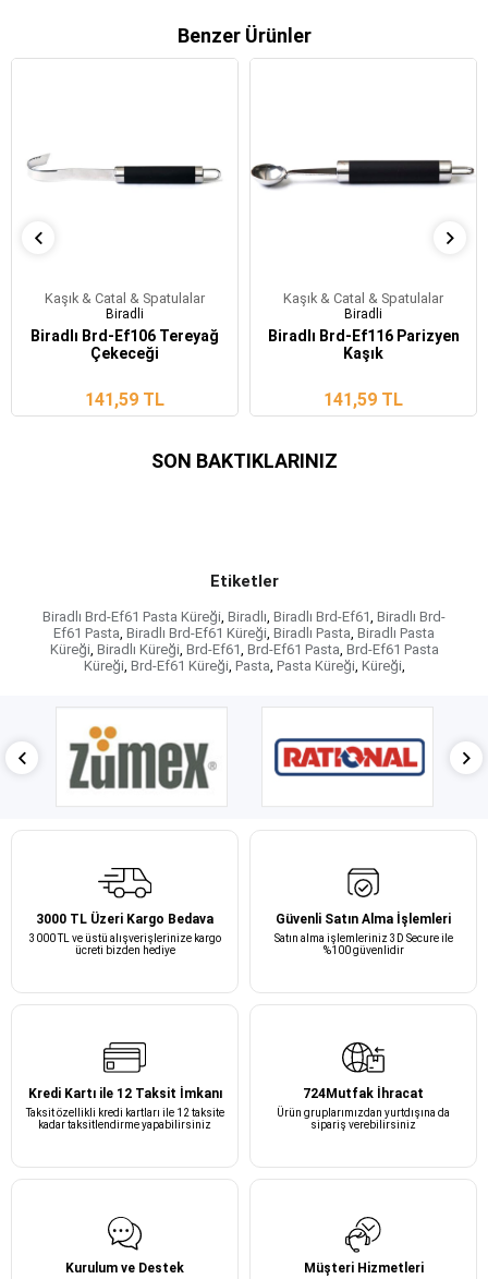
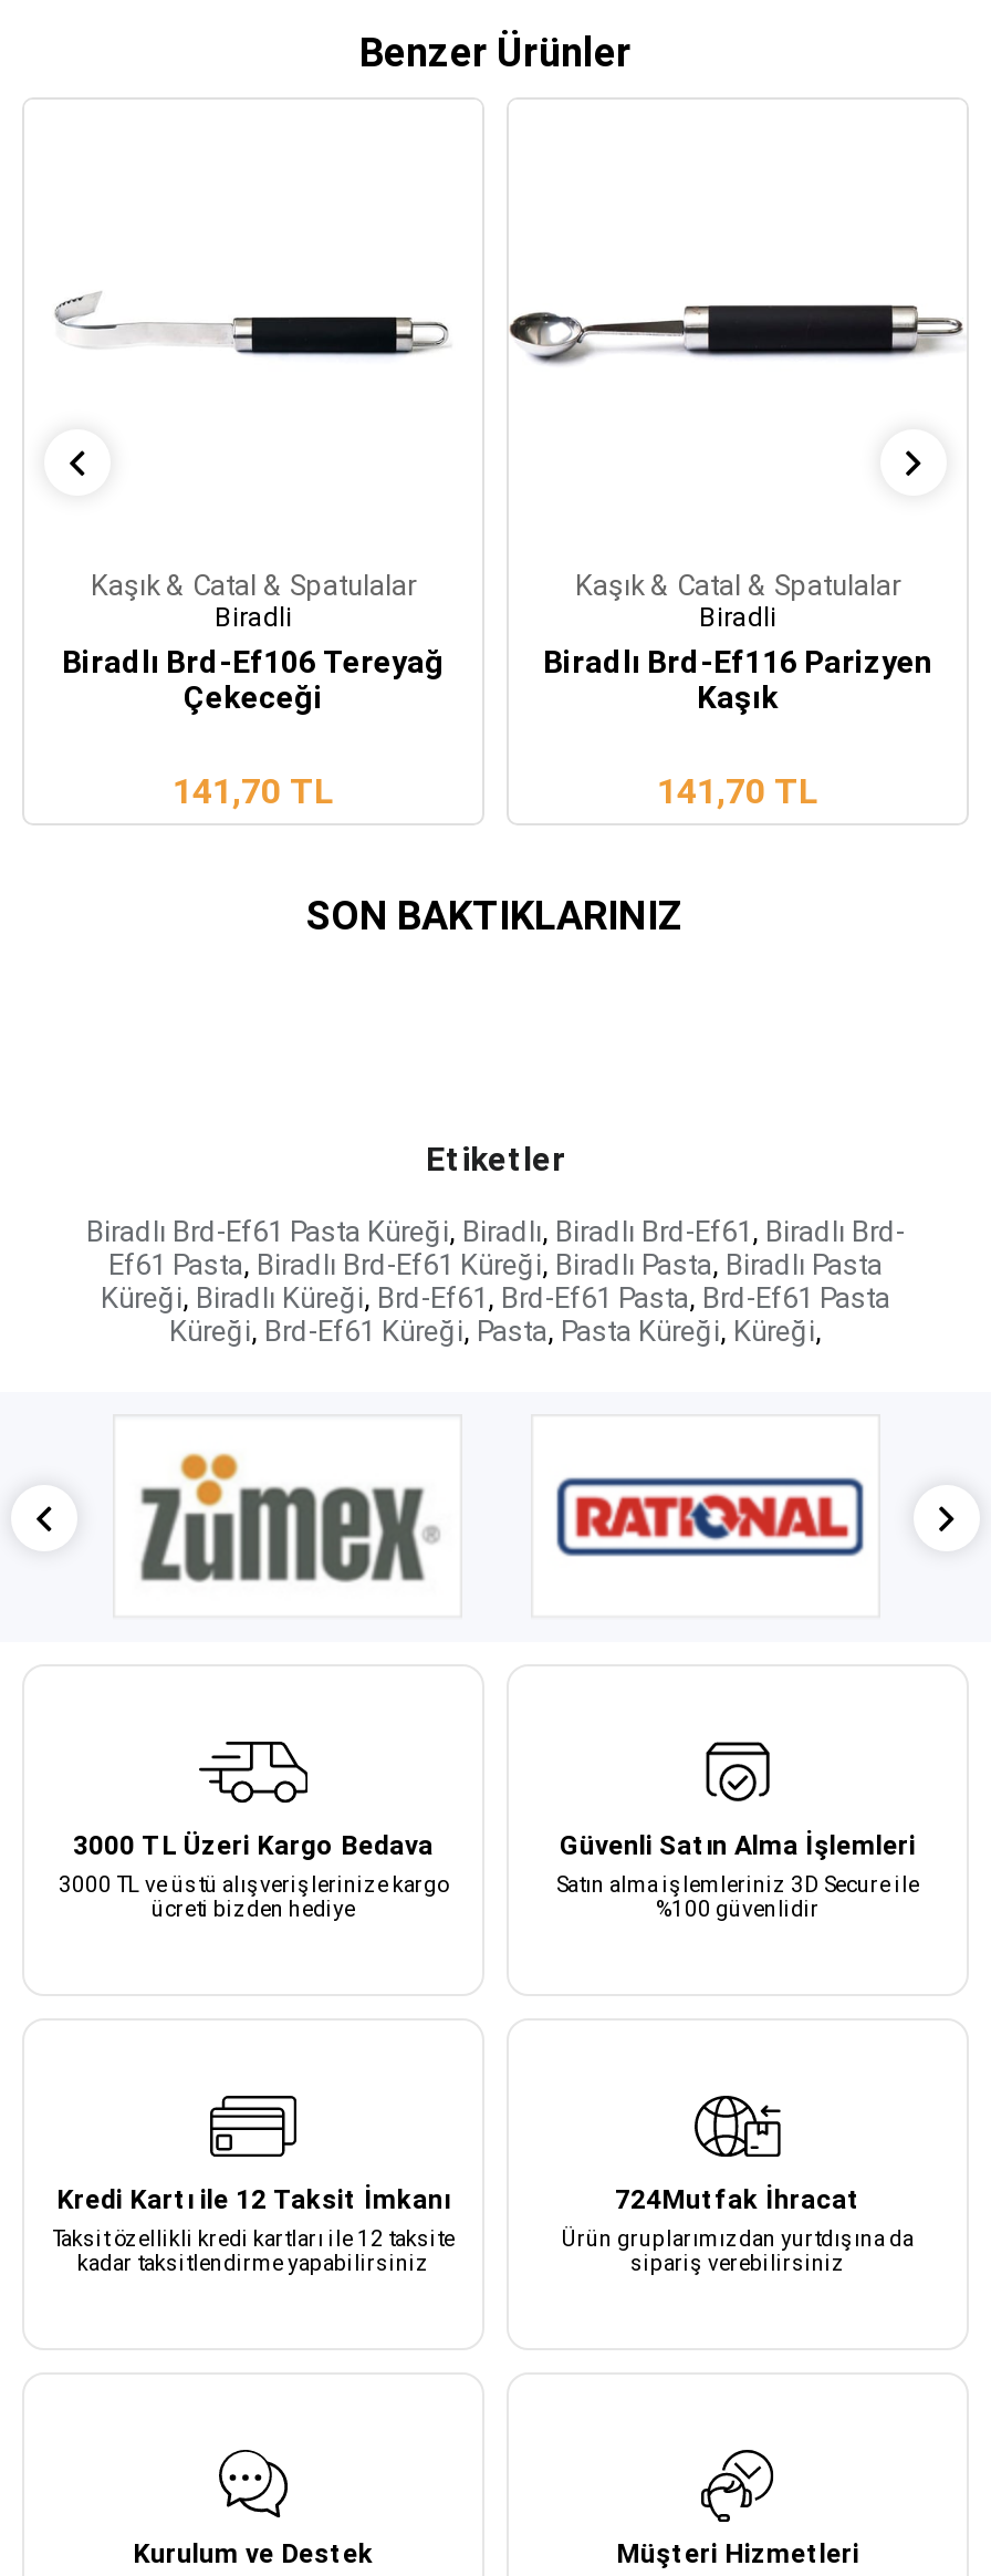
[85,390,164,411] 141,59 TL -> [173,771,334,813] 141,70 TL
[324,390,403,411] 141,59 TL -> [657,771,818,813] 141,70 TL

